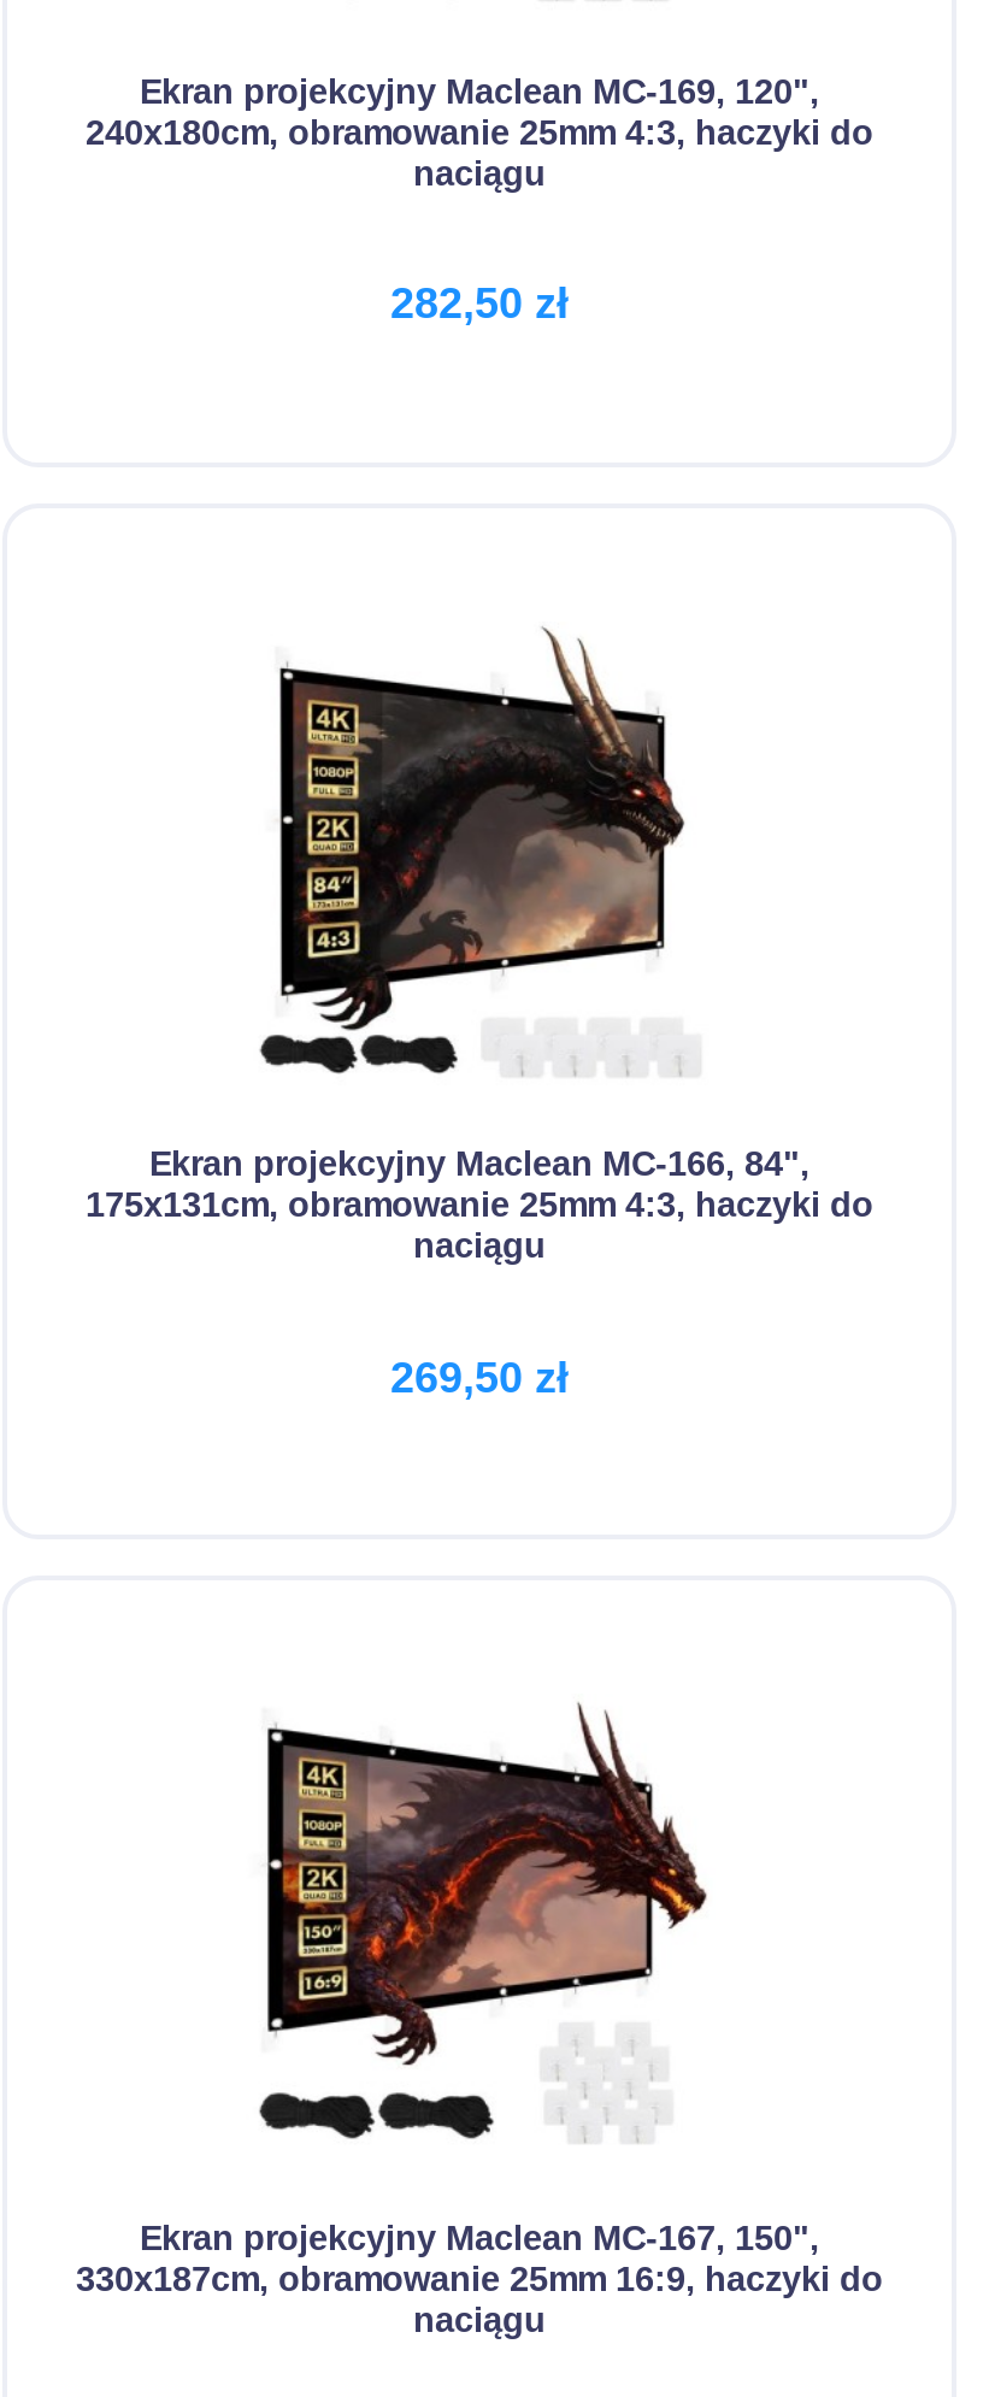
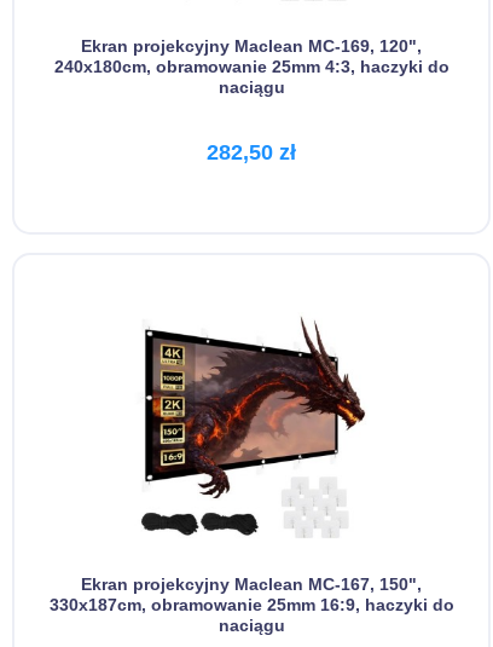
[86,629,873,1402] [image] | Ekran projekcyjny Maclean MC-166, 84", | 175x131cm, obramowanie 25mm 4:3, haczyki do | naciągu | 269,50 zł -> none

